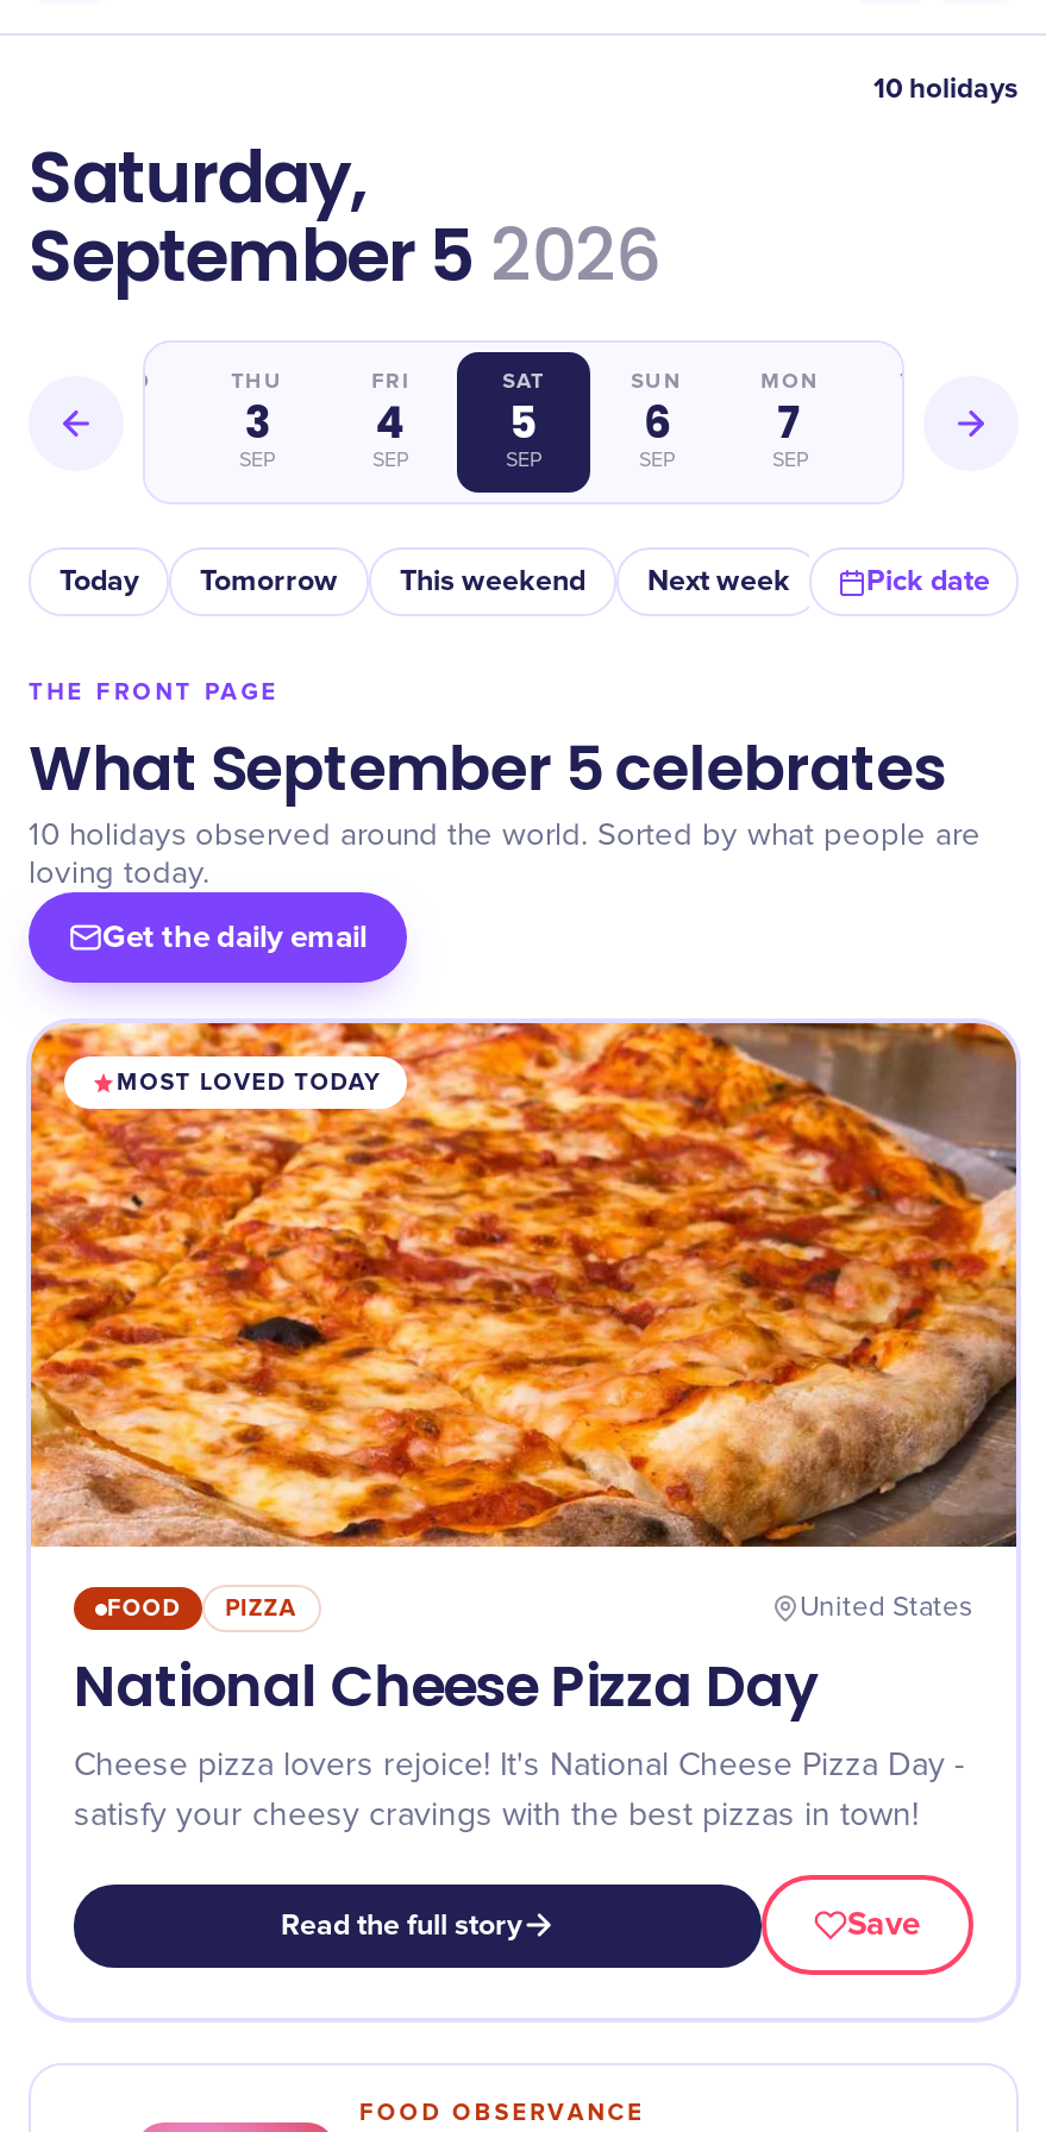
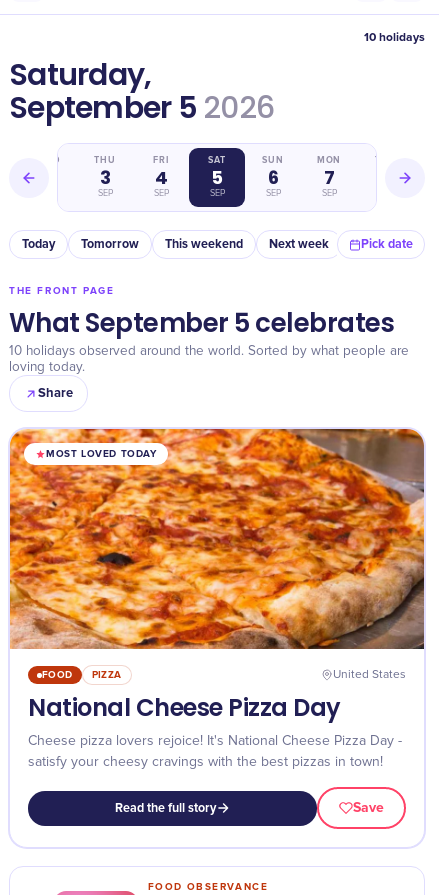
[102,918,367,957] Get the daily email -> [38,385,73,401] Share

